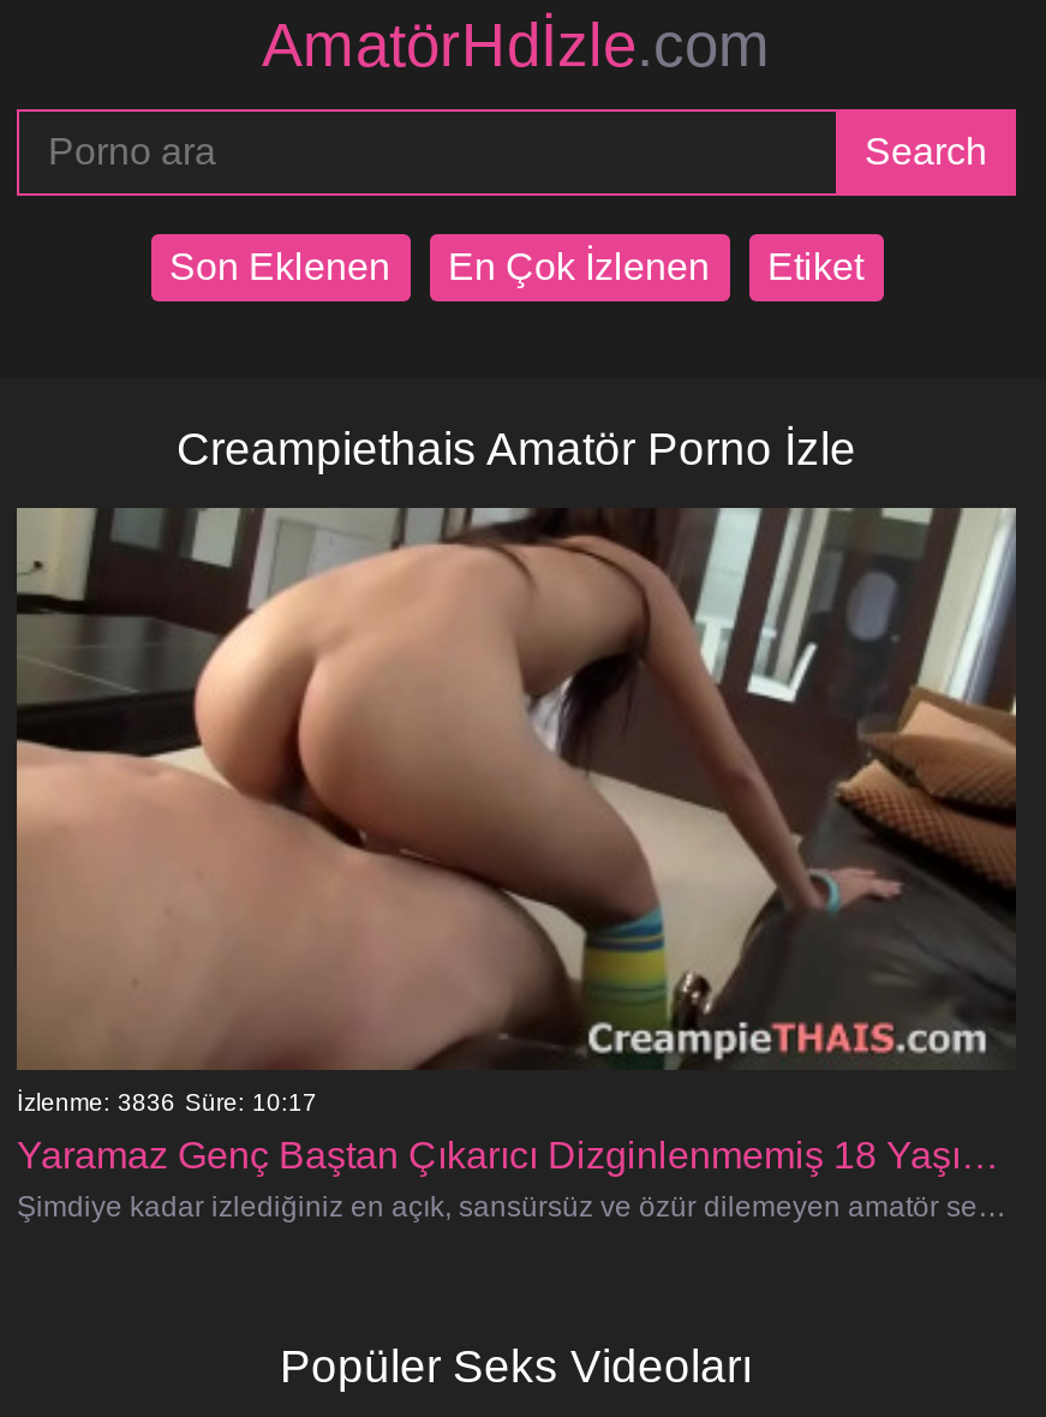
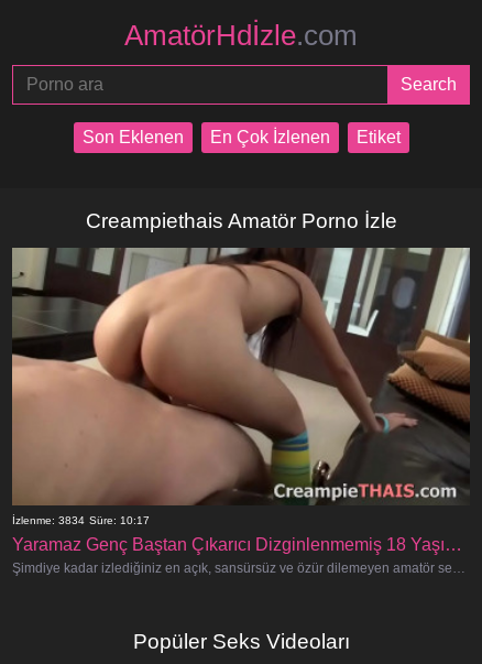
[17,1088,317,1115] İzlenme: 3836 Süre: 10:17 -> [12,514,150,526] İzlenme: 3834 Süre: 10:17

